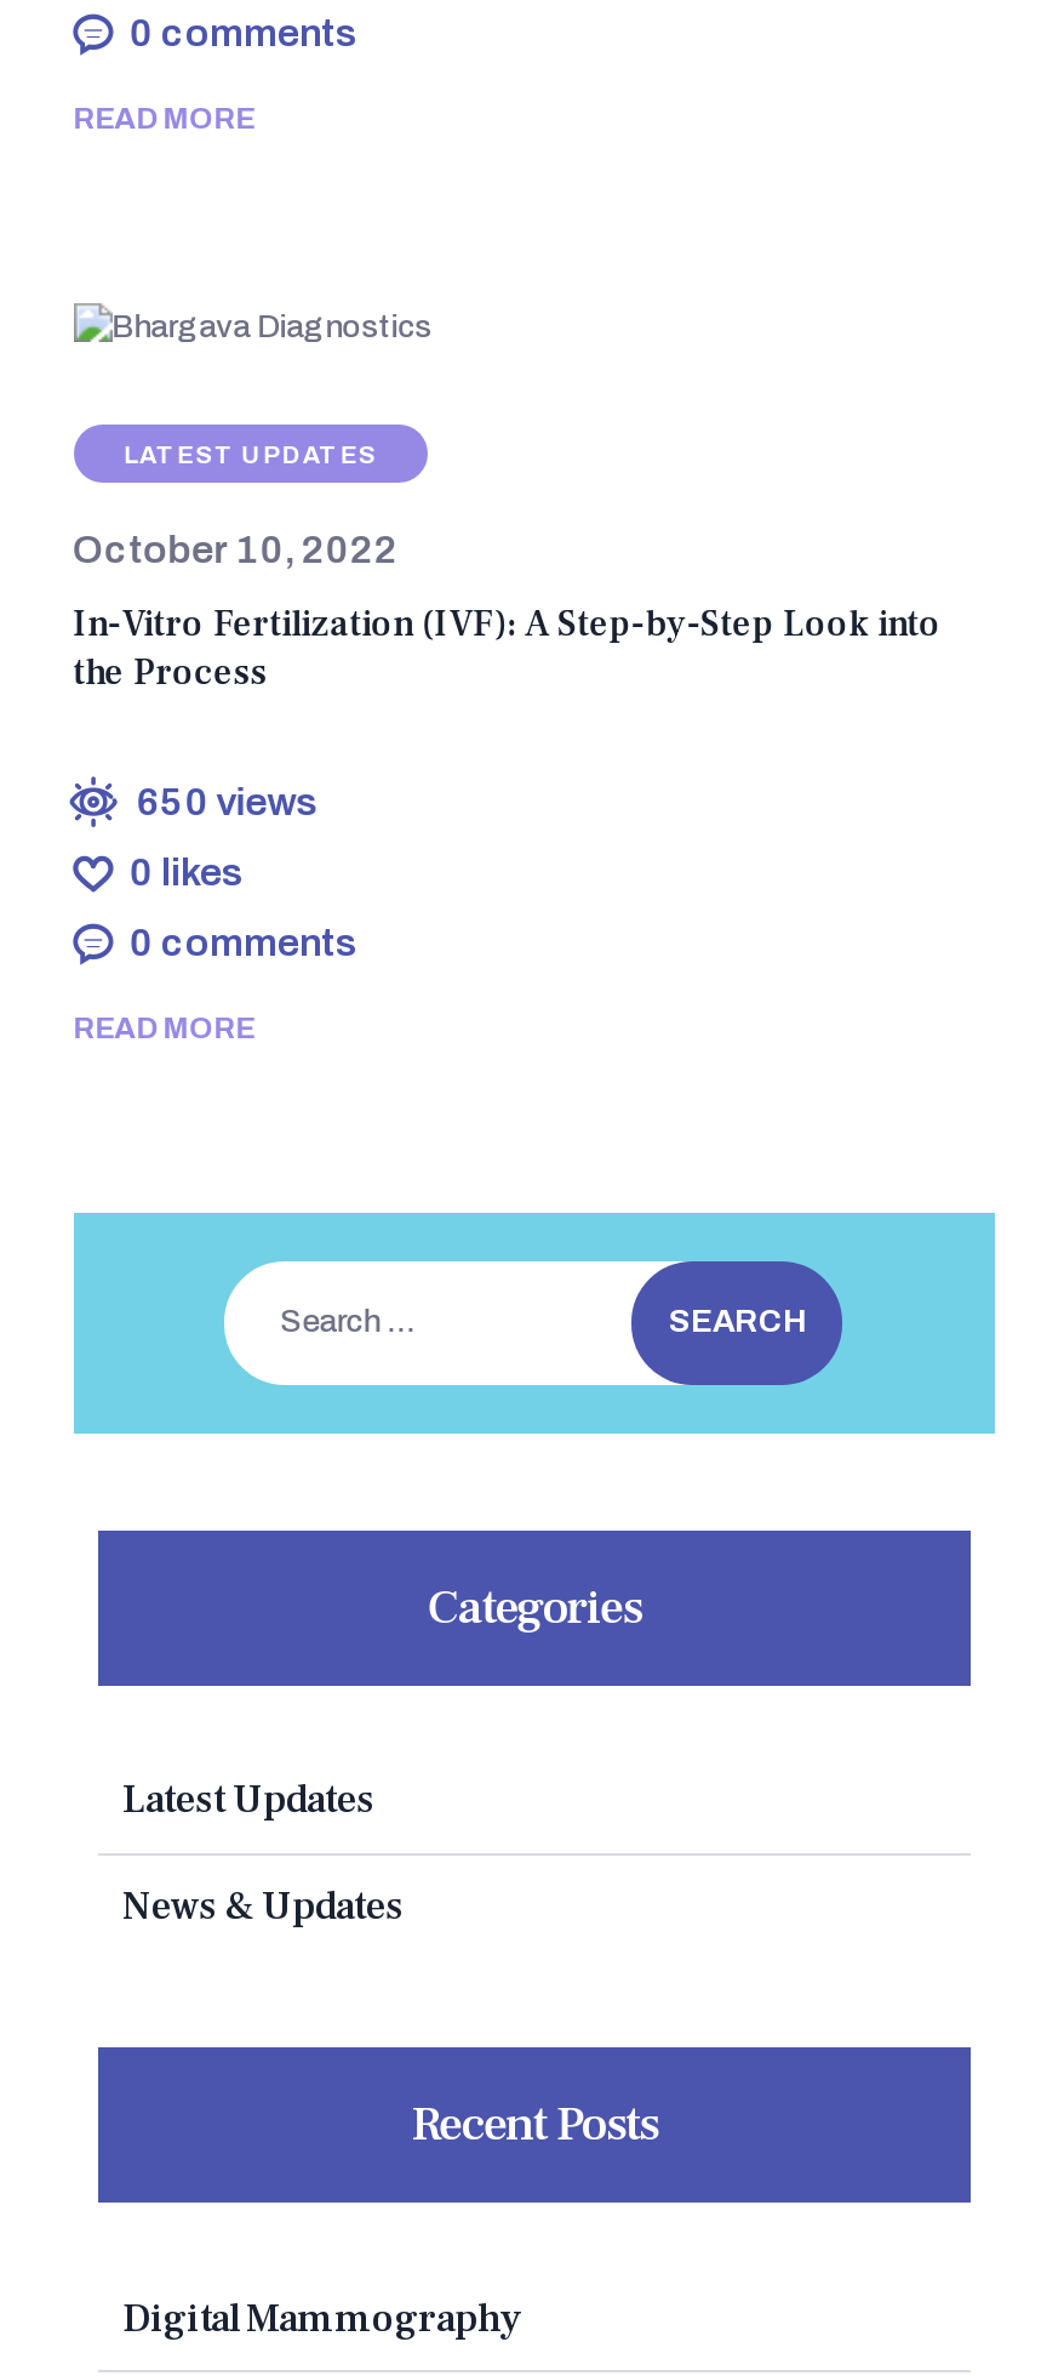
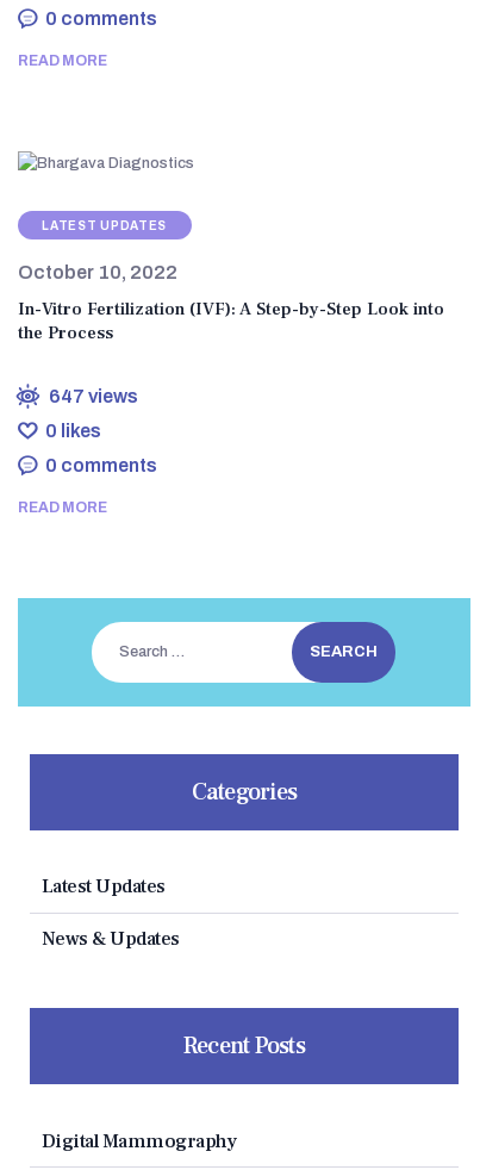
[136,780,318,821] 650 views -> [48,386,138,406] 647 views

